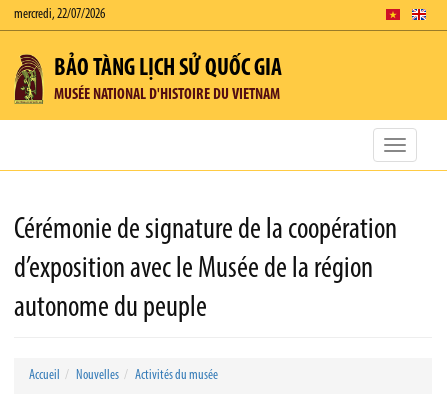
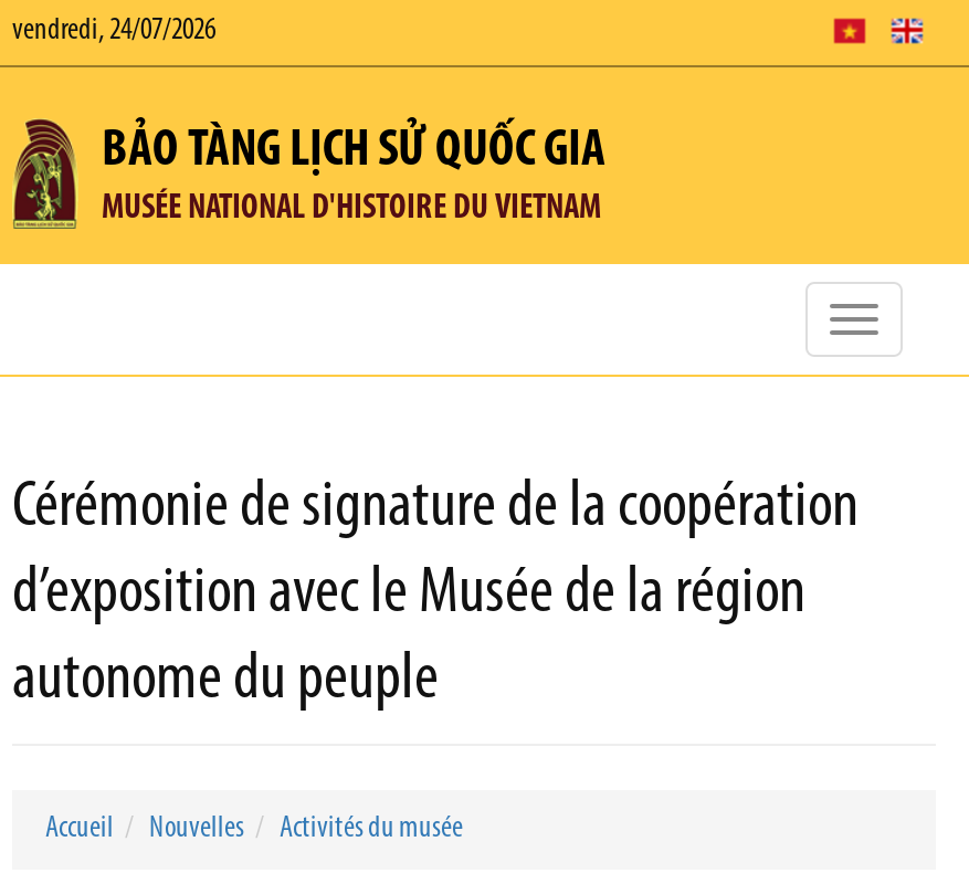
[14,7,105,22] mercredi, 22/07/2026 -> [12,14,215,48] vendredi, 24/07/2026

